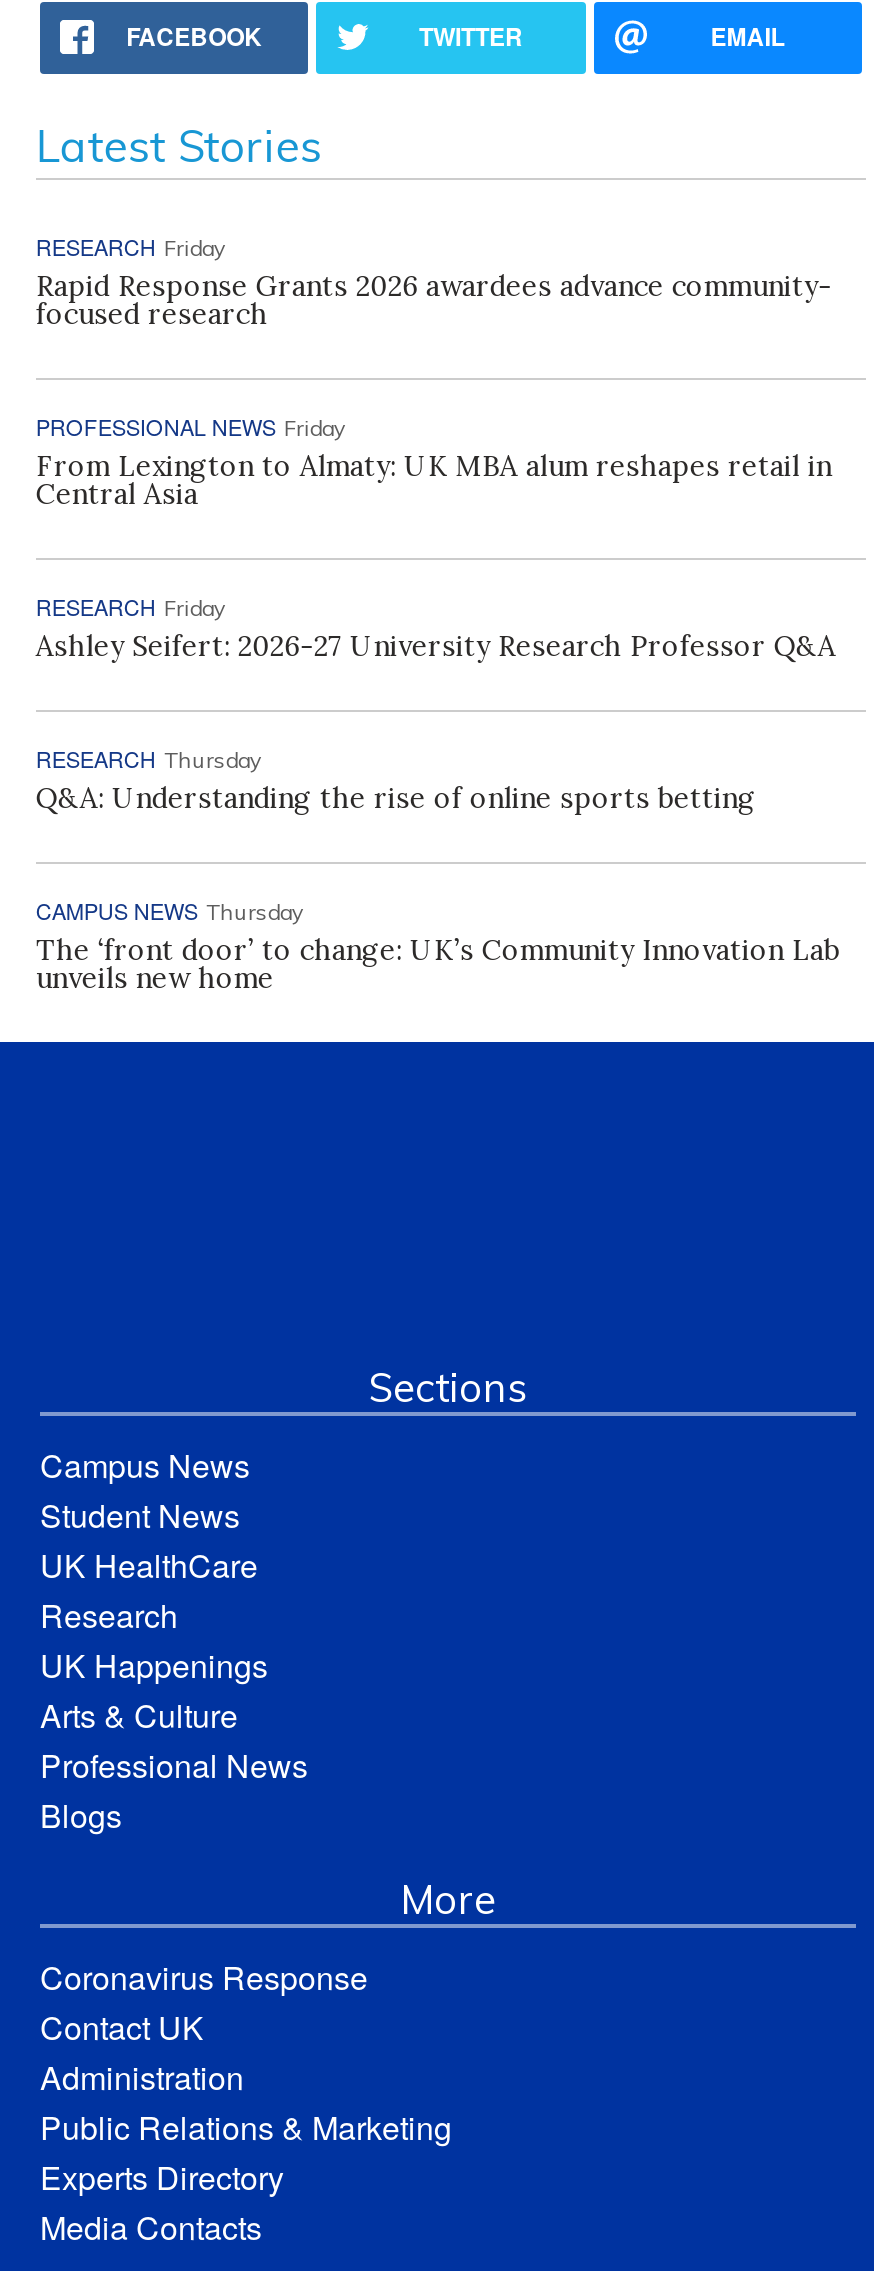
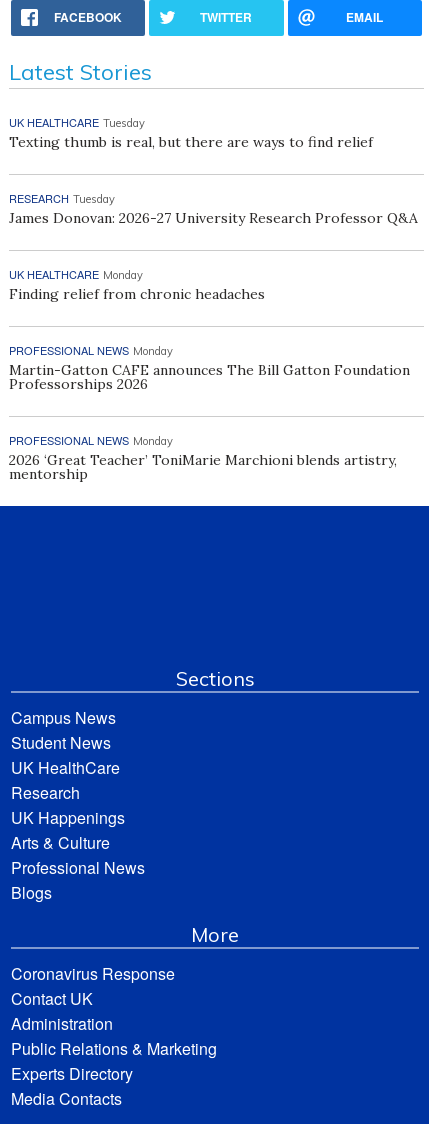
[36,229,832,331] RESEARCH Friday | Rapid Response Grants 2026 awardees advance community- | focused research -> [9,114,373,151] UK HEALTHCARE Tuesday | Texting thumb is real, but there are ways to find relief
[36,409,832,511] PROFESSIONAL NEWS Friday | From Lexington to Almaty: UK MBA alum reshapes retail in | Central Asia -> [9,190,418,227] RESEARCH Tuesday | James Donovan: 2026-27 University Research Professor Q&A
[36,589,836,663] RESEARCH Friday | Ashley Seifert: 2026-27 University Research Professor Q&A -> [9,266,265,303] UK HEALTHCARE Monday | Finding relief from chronic headaches
[36,741,756,815] RESEARCH Thursday | Q&A: Understanding the rise of online sports betting -> [9,342,410,393] PROFESSIONAL NEWS Monday | Martin-Gatton CAFE announces The Bill Gatton Foundation | Professorships 2026
[36,893,840,995] CAMPUS NEWS Thursday | The ‘front door’ to change: UK’s Community Innovation Lab | unveils new home -> [9,432,397,483] PROFESSIONAL NEWS Monday | 2026 ‘Great Teacher’ ToniMarie Marchioni blends artistry, | mentorship

